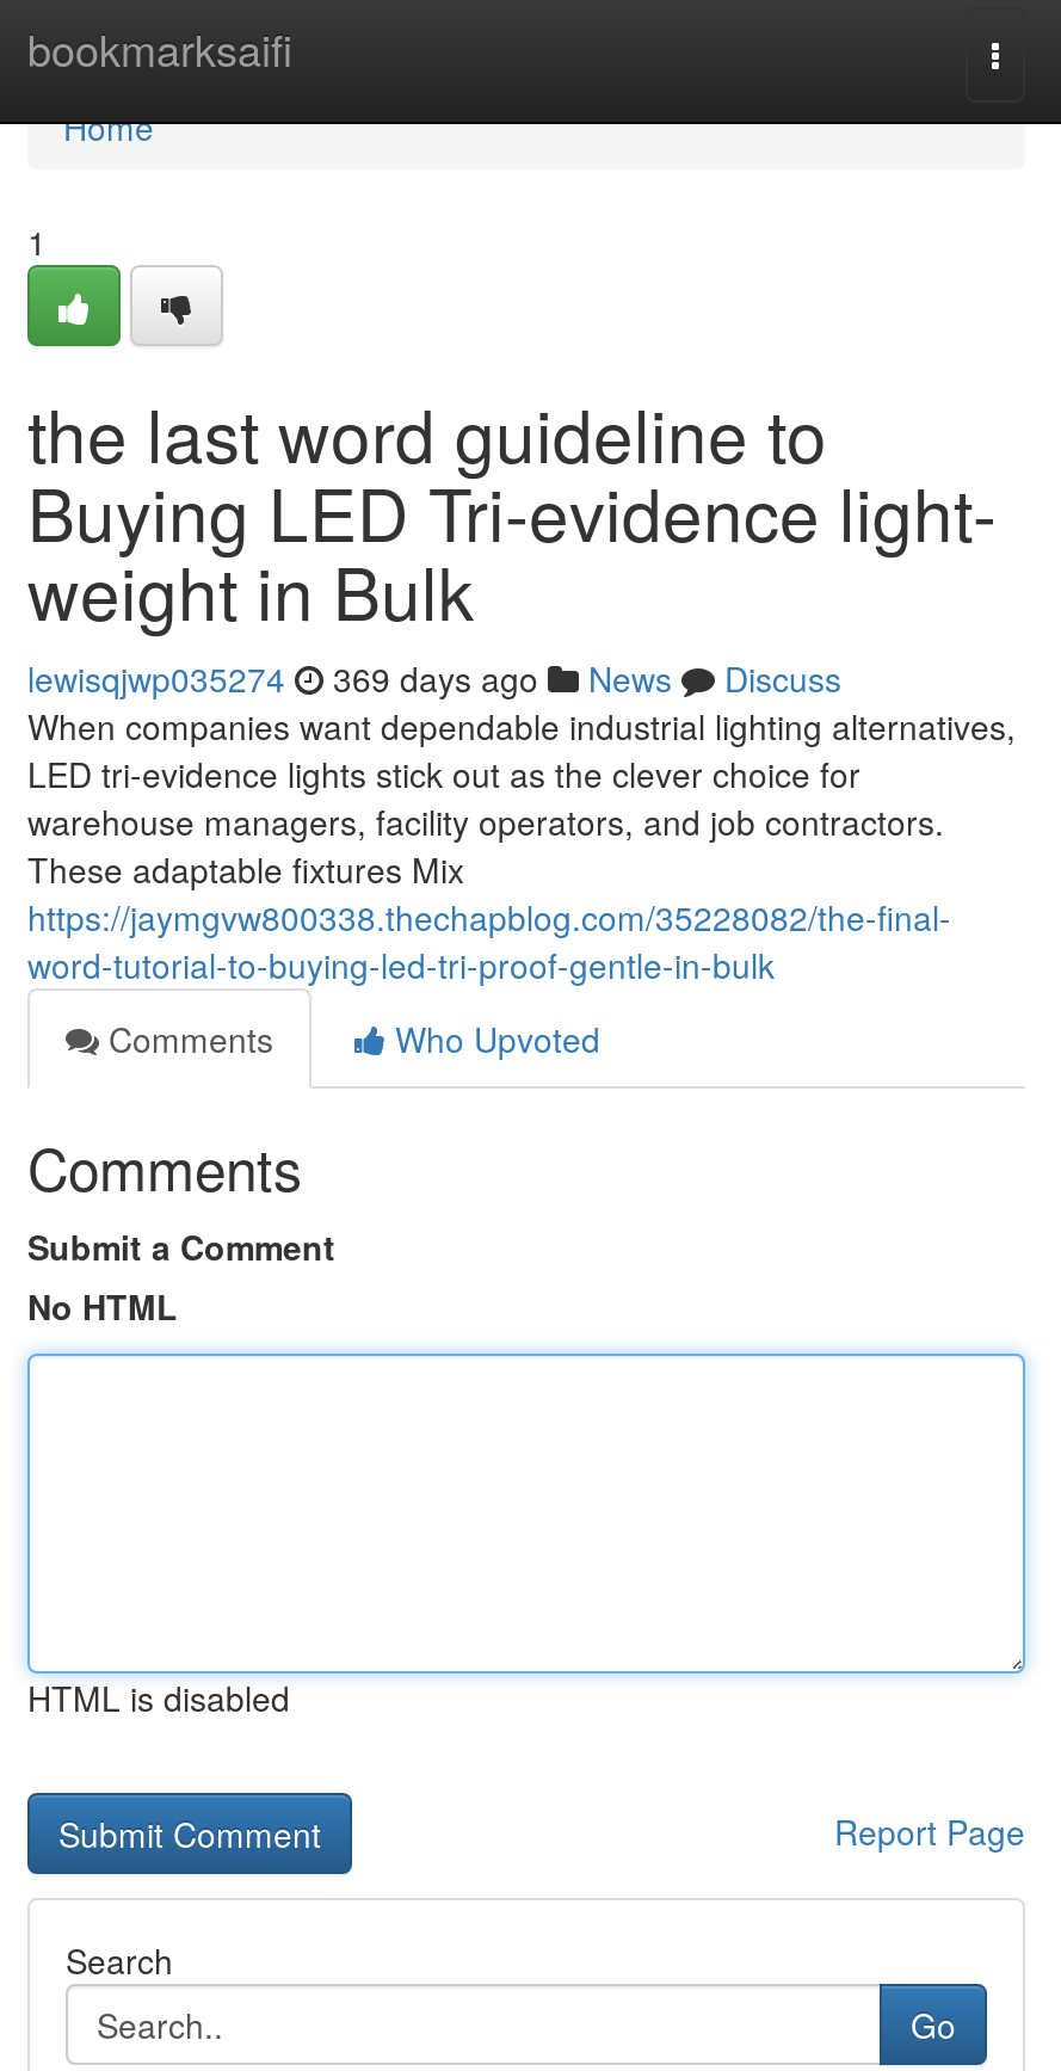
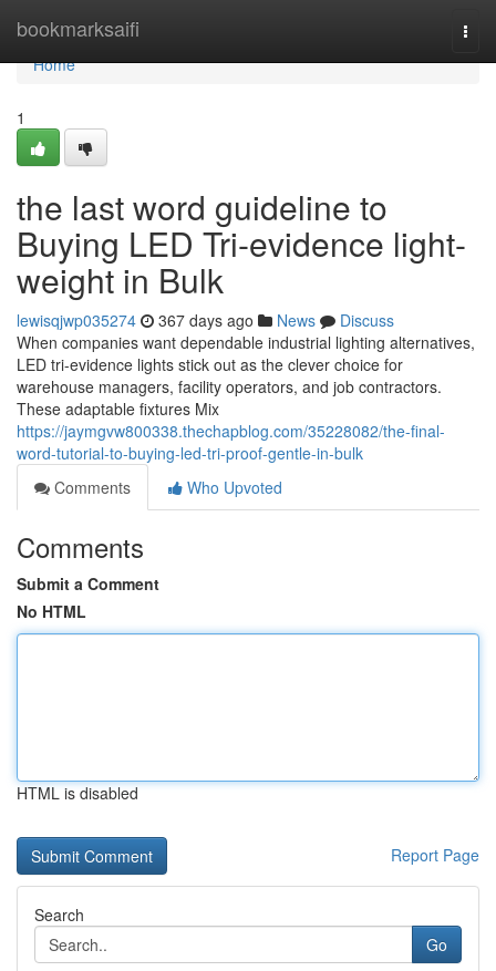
[27,654,841,702] lewisqjwp035274 369 days ago News Discuss -> [17,309,394,331] lewisqjwp035274 367 days ago News Discuss

